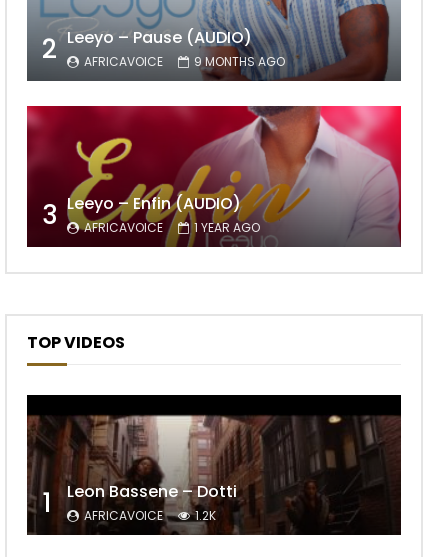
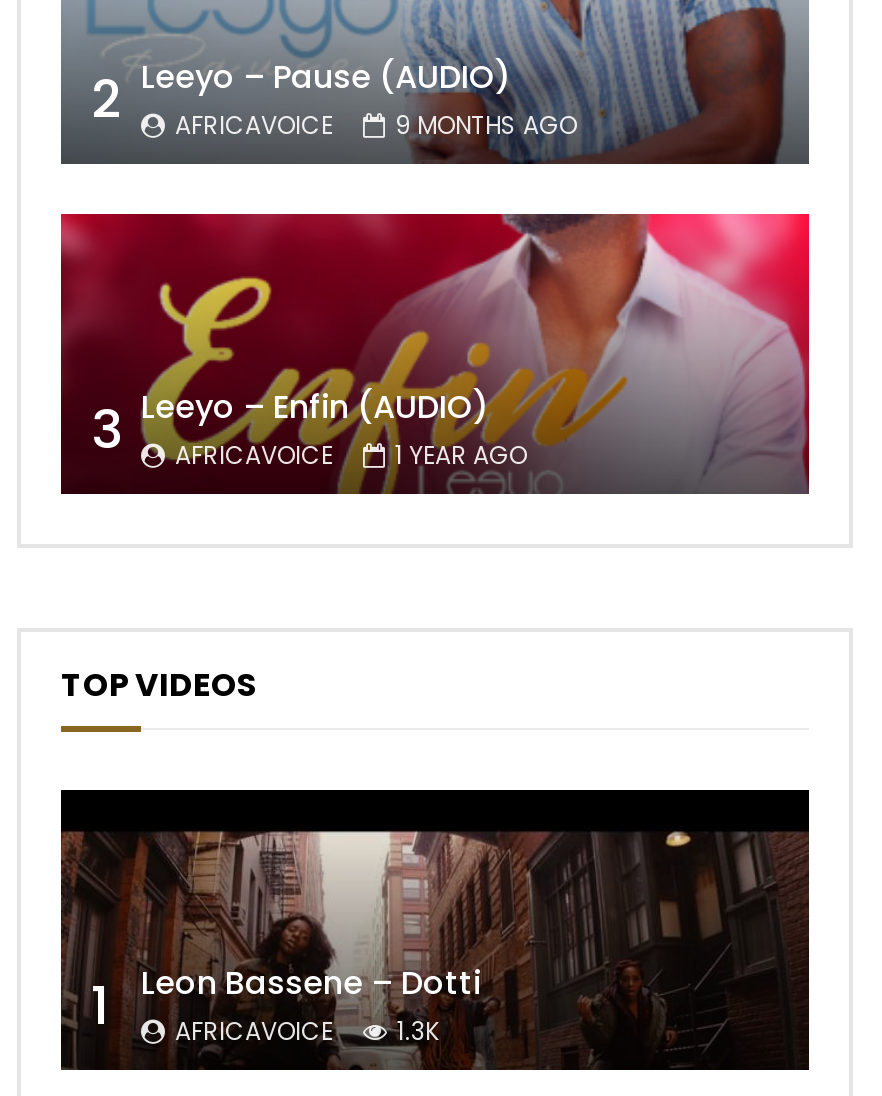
[42,480,237,524] 1 Leon Bassene – Dotti AFRICAVOICE 1.2K -> [91,960,481,1048] 1 Leon Bassene – Dotti AFRICAVOICE 1.3K

